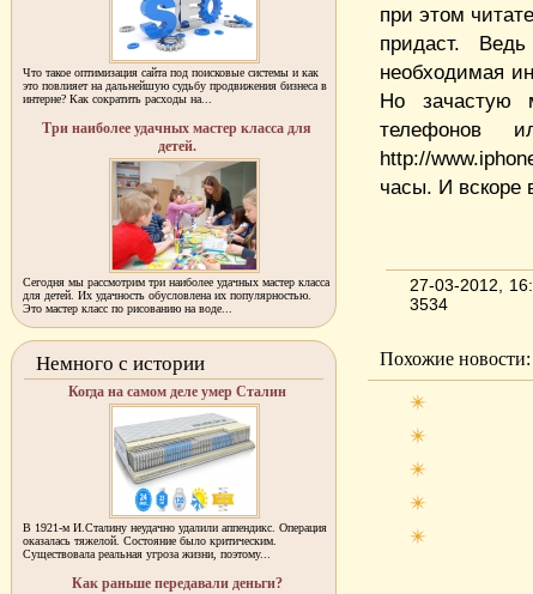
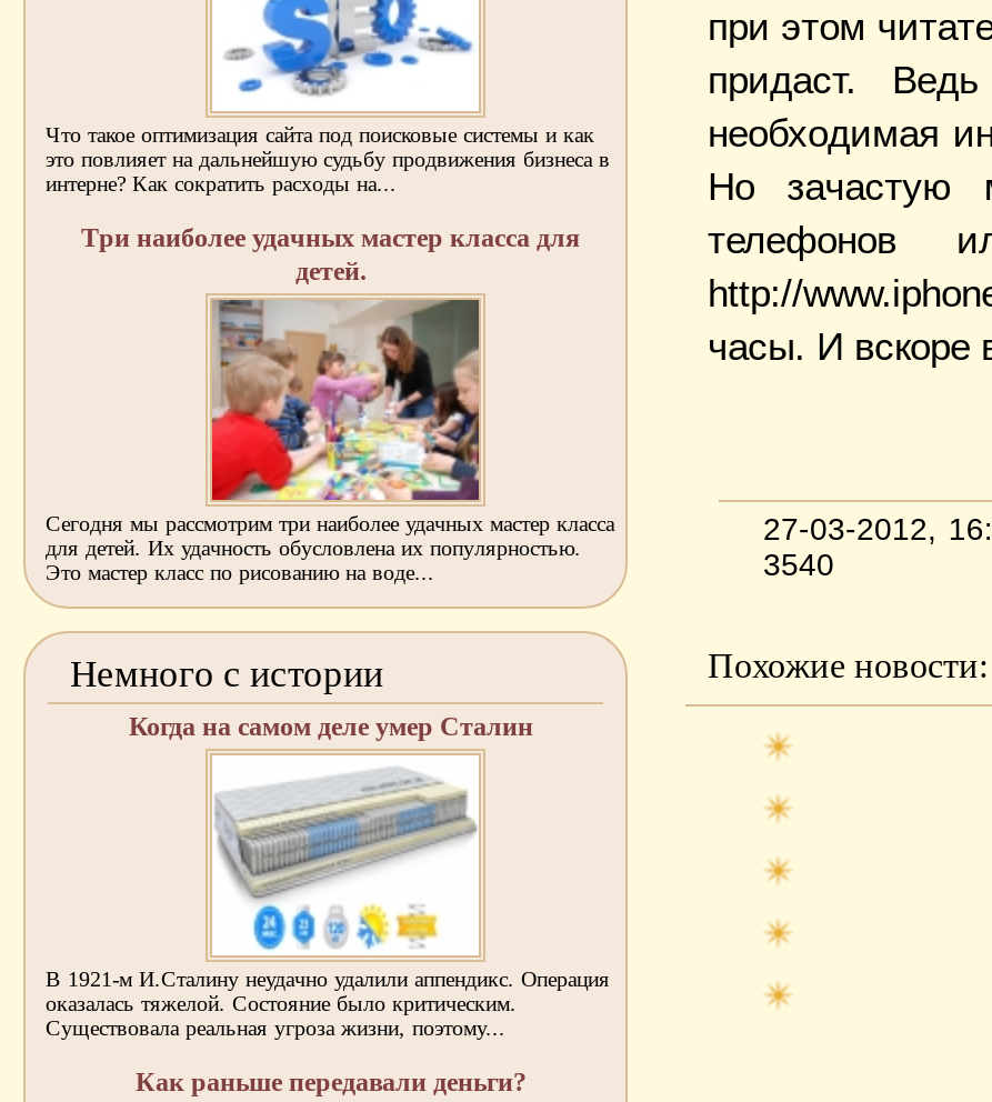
[410,295,448,314] 3534 -> [763,547,834,582] 3540

